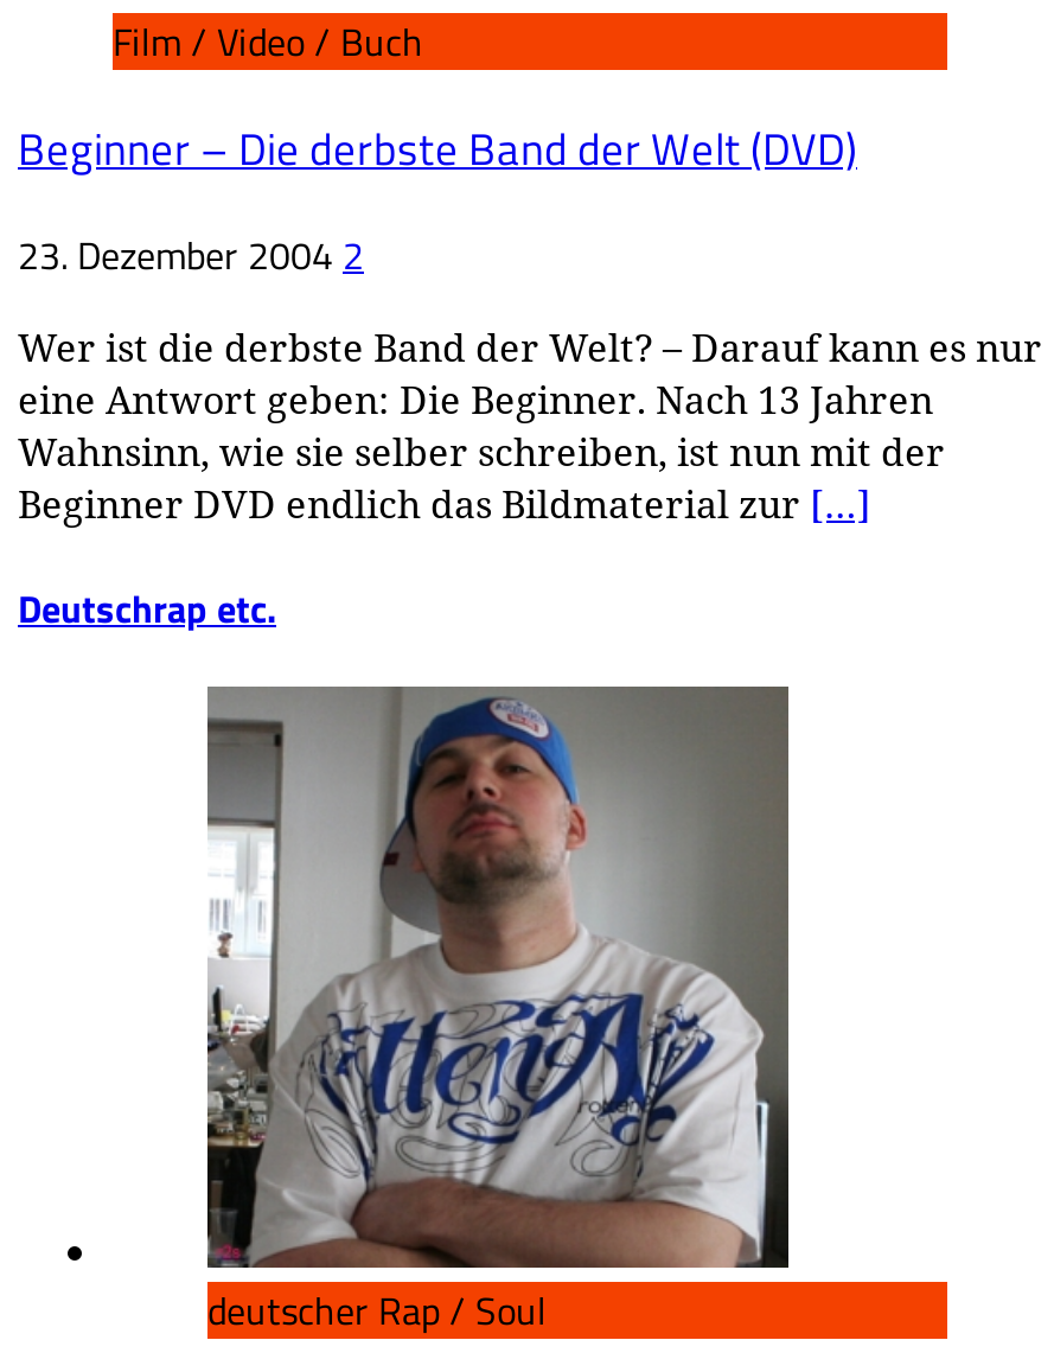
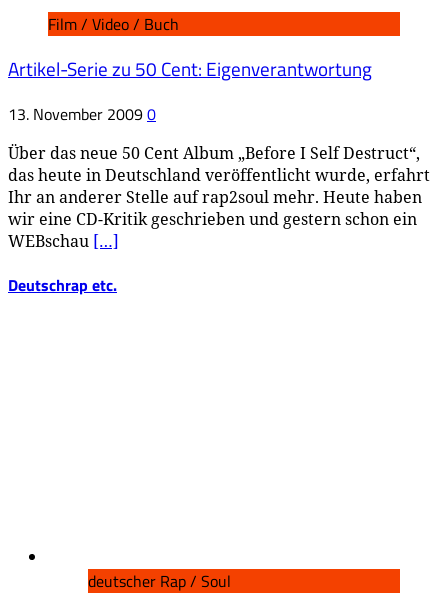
[18,115,857,182] Beginner – Die derbste Band der Welt (DVD) -> [8,55,372,83] Artikel-Serie zu 50 Cent: Eigenverantwortung
[18,226,364,283] 23. Dezember 2004 2 -> [8,102,156,126] 13. November 2009 0
[18,321,1042,530] Wer ist die derbste Band der Welt? – Darauf kann es nur | eine Antwort geben: Die Beginner. Nach 13 Jahren | Wahnsinn, wie sie selber schreiben, ist nun mit der | Beginner DVD endlich das Bildmaterial zur […] -> [8,142,430,252] Über das neue 50 Cent Album „Before I Self Destruct“, | das heute in Deutschland veröffentlicht wurde, erfahrt | Ihr an anderer Stelle auf rap2soul mehr. Heute haben | wir eine CD-Kritik geschrieben und gestern schon ein | WEBschau […]
[205,684,791,1270] [image] -> none

